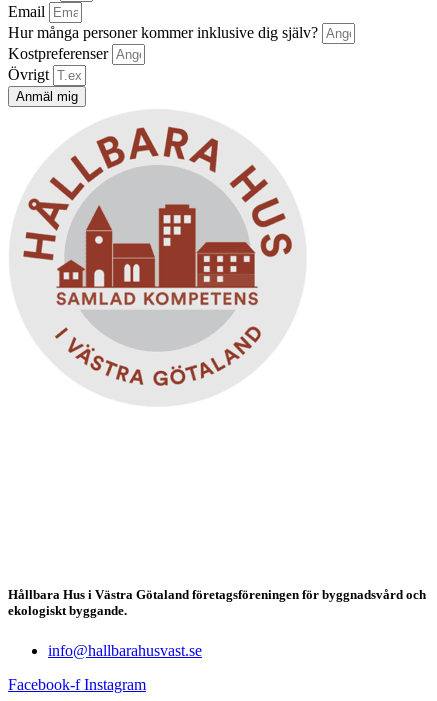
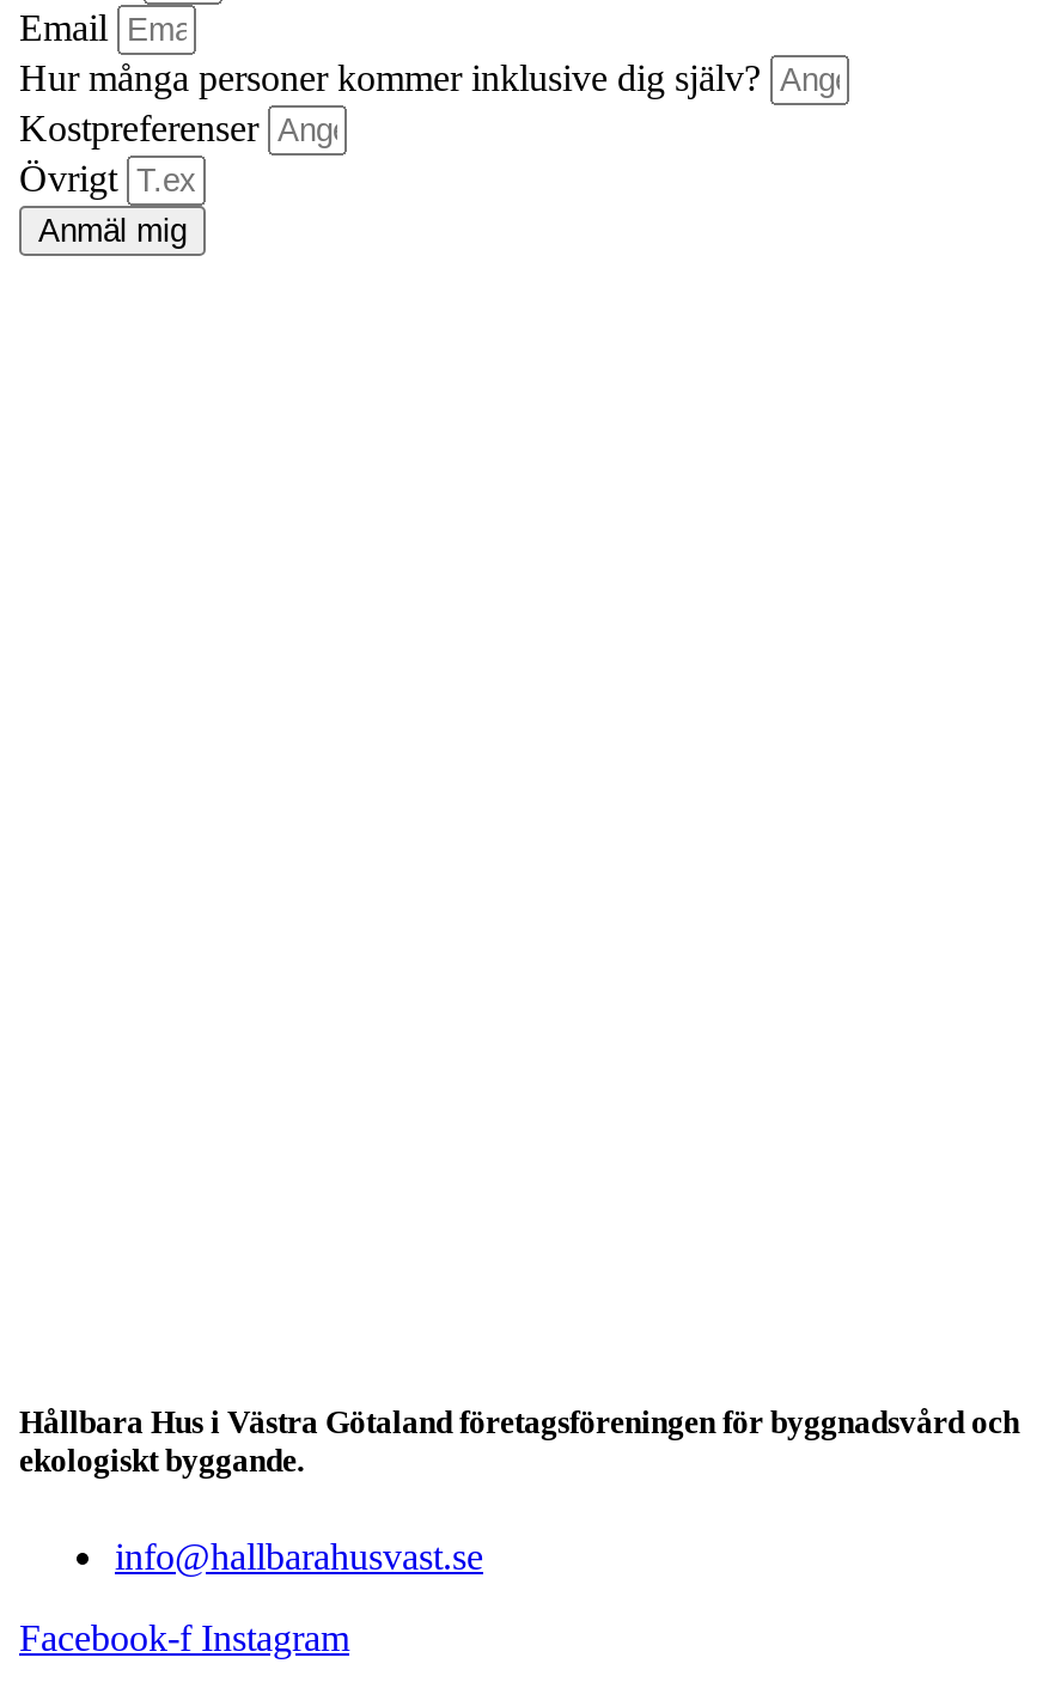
[21,125,294,388] [image] -> none

